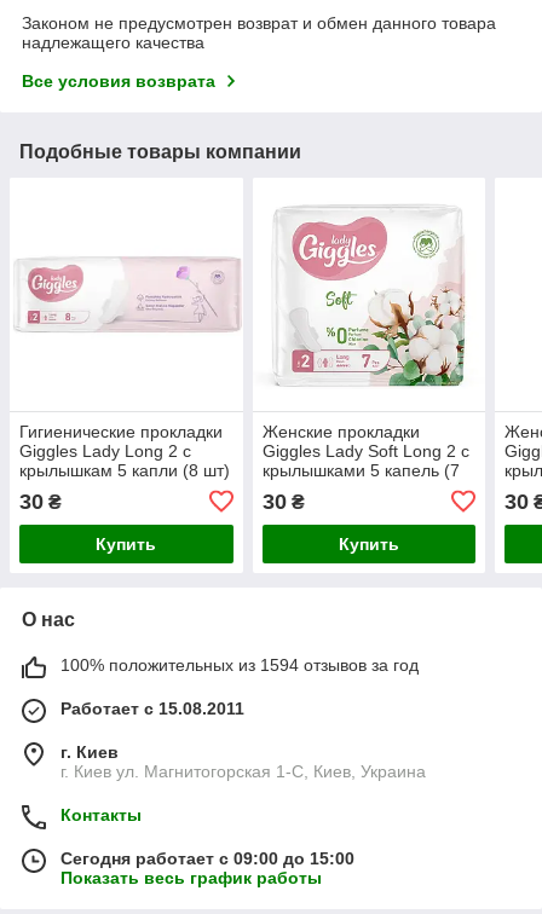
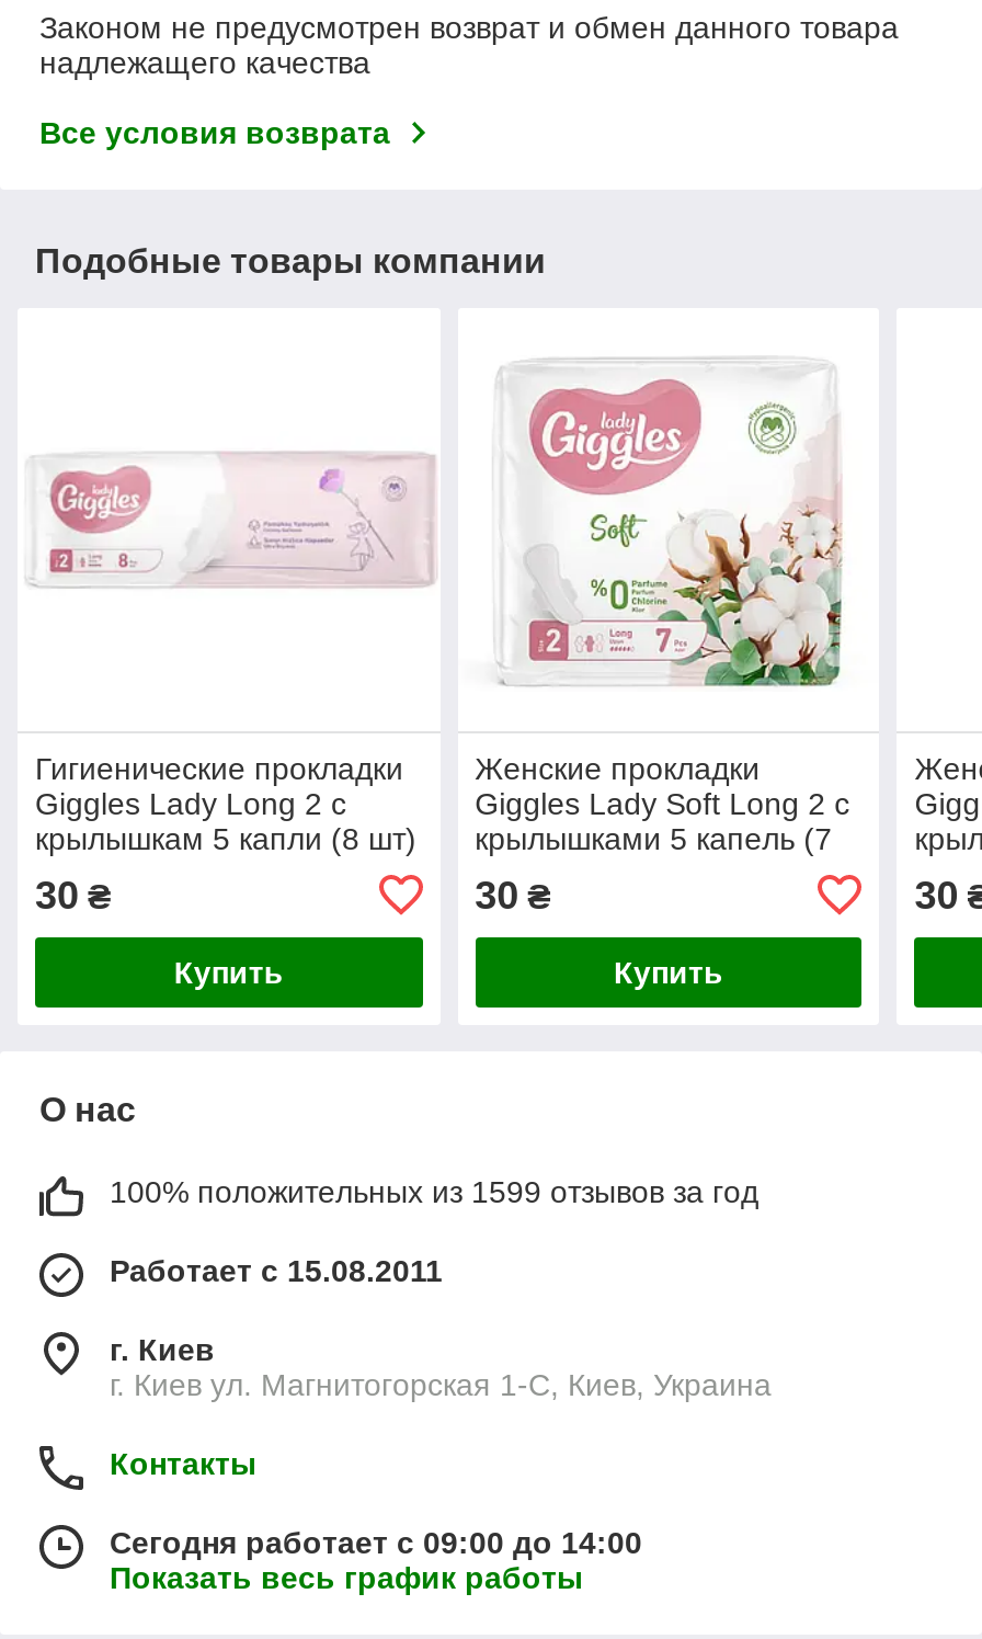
[60,655,419,674] 100% положительных из 1594 отзывов за год -> [110,1174,758,1209] 100% положительных из 1599 отзывов за год
[60,848,354,868] Сегодня работает с 09:00 до 15:00 -> [110,1525,642,1560] Сегодня работает с 09:00 до 14:00

